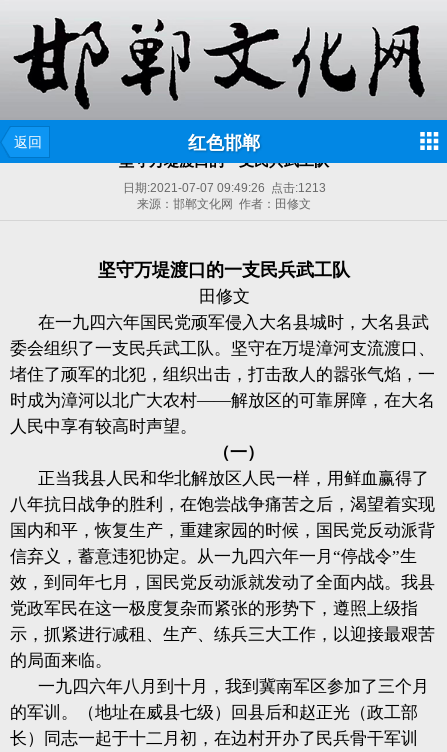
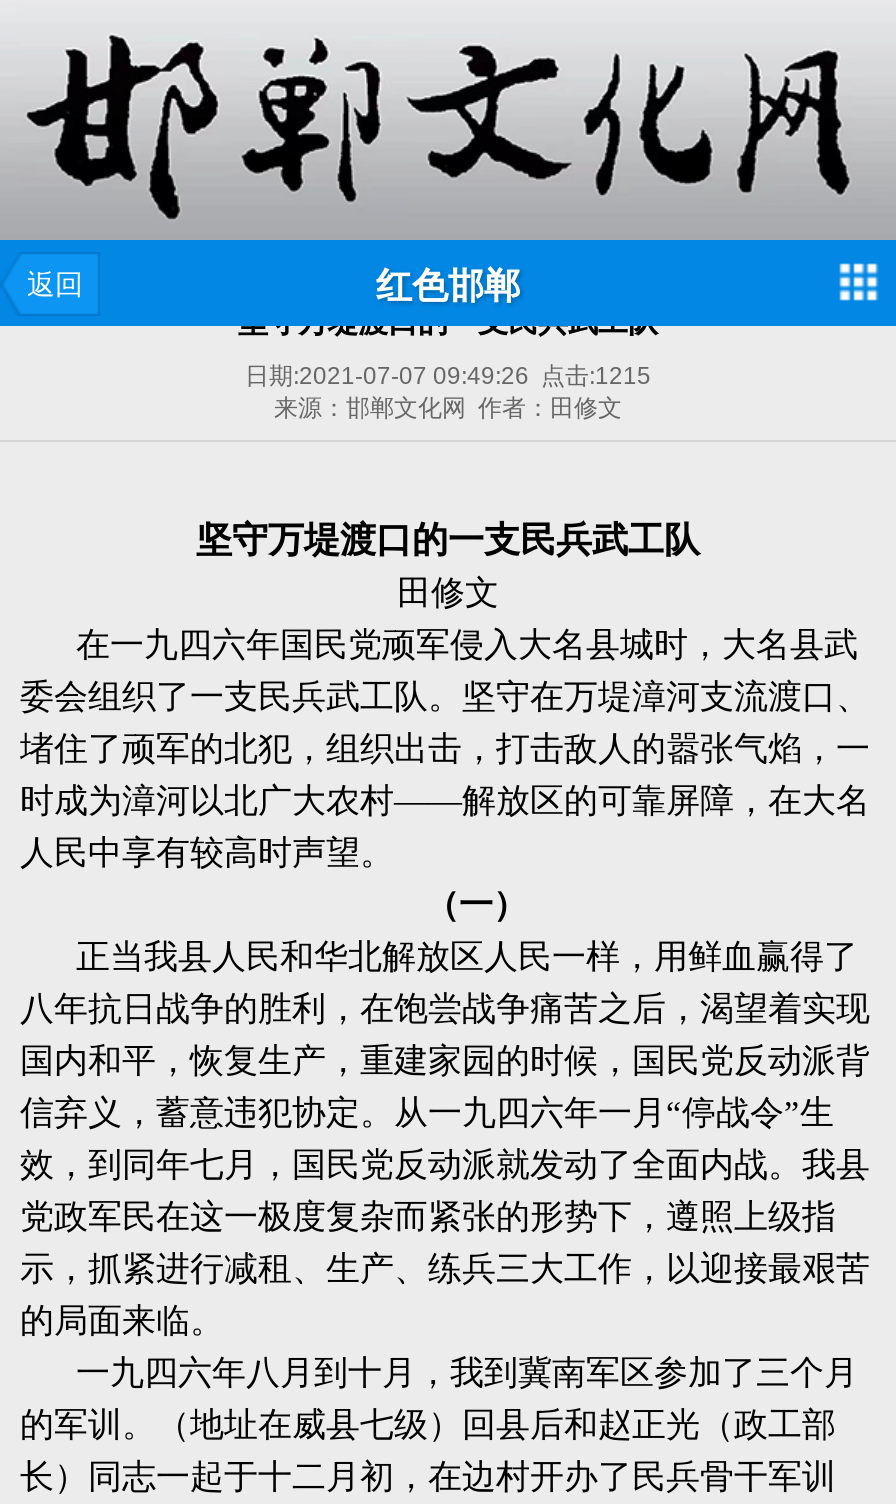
[122,181,325,195] 日期:2021-07-07 09:49:26点击:1213 -> [245,362,651,390] 日期:2021-07-07 09:49:26点击:1215

